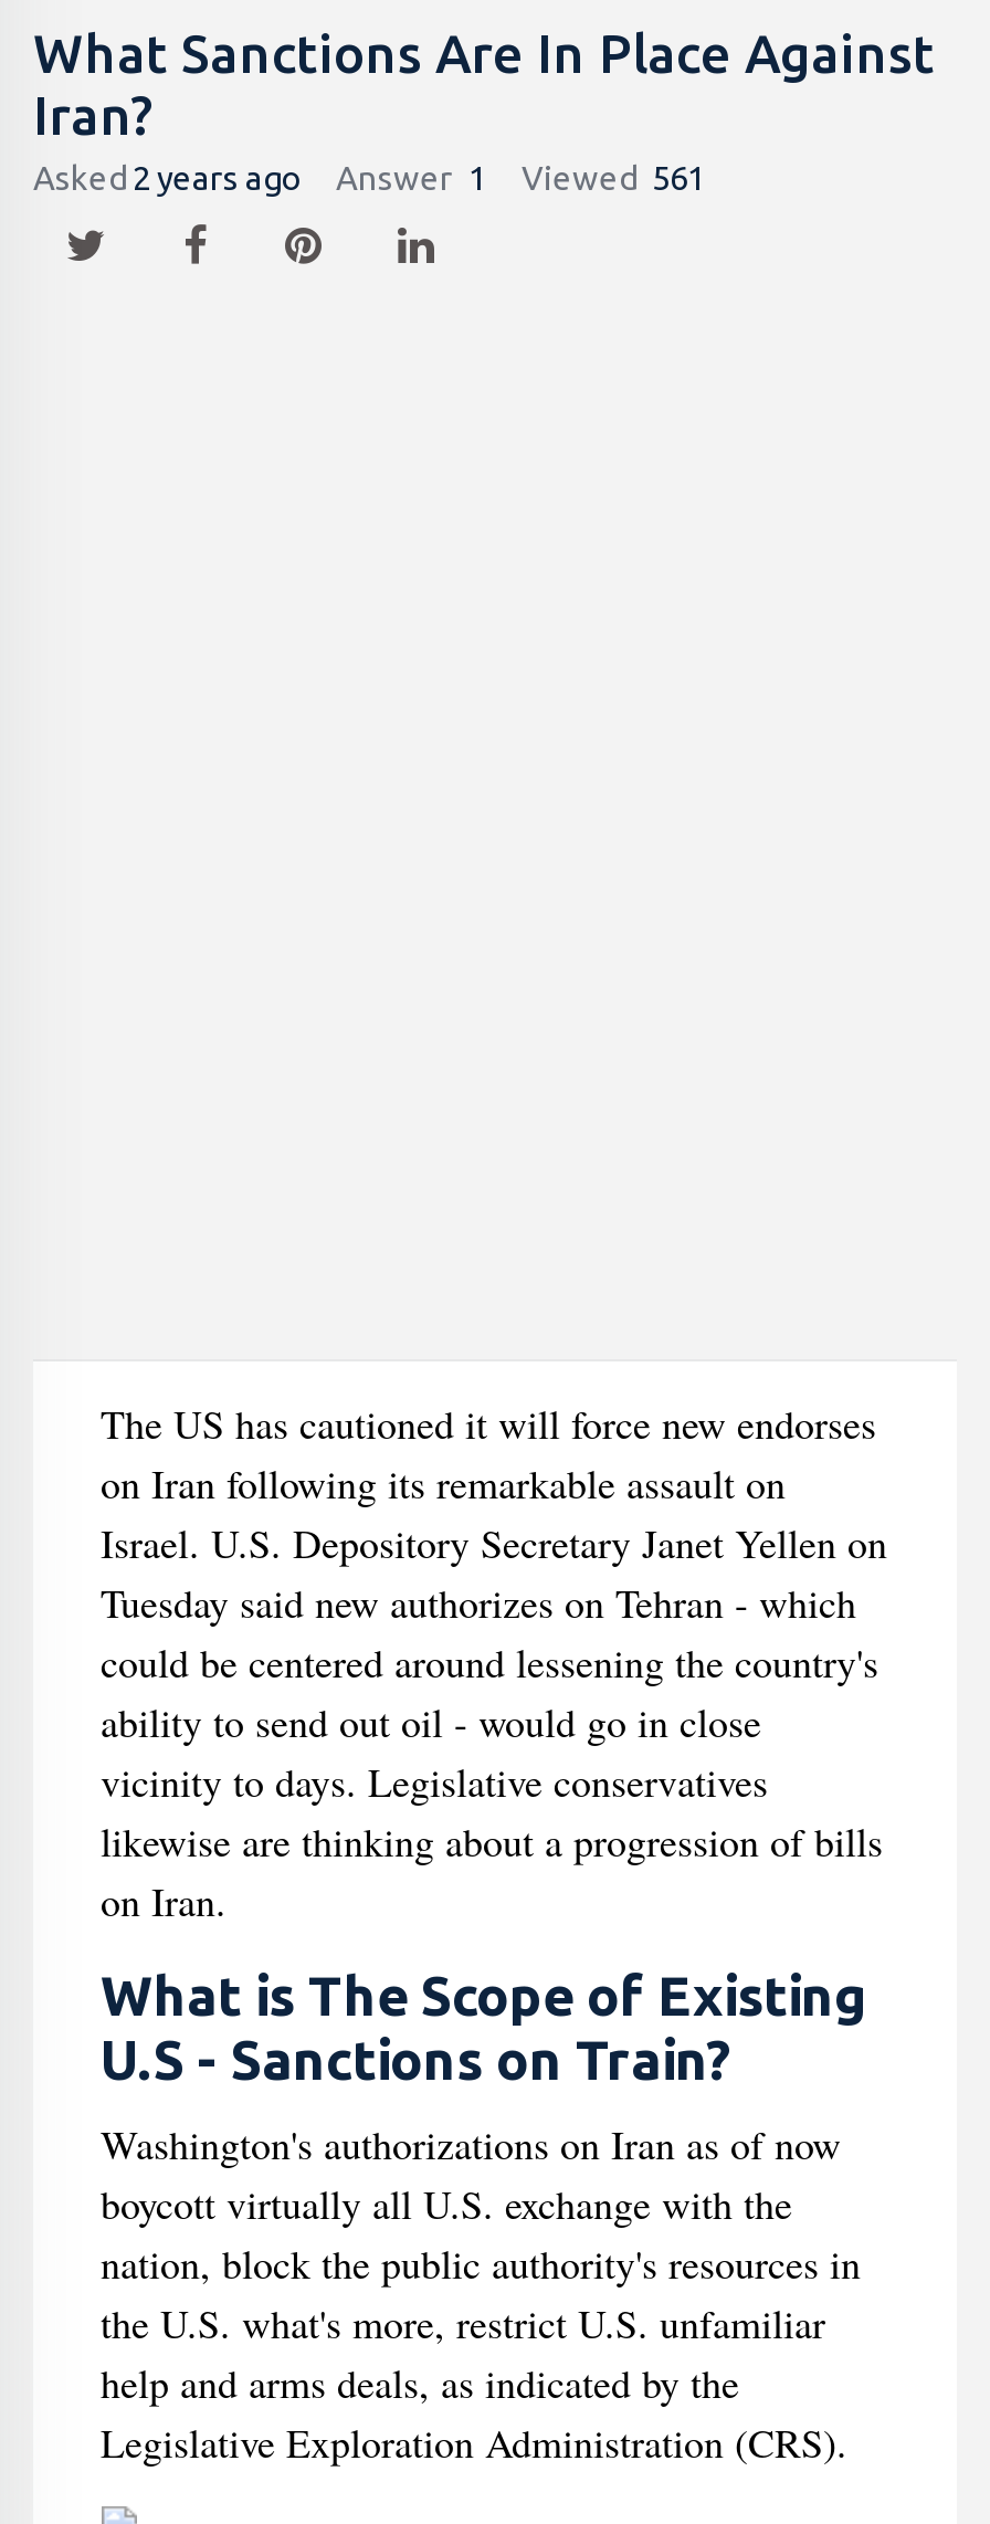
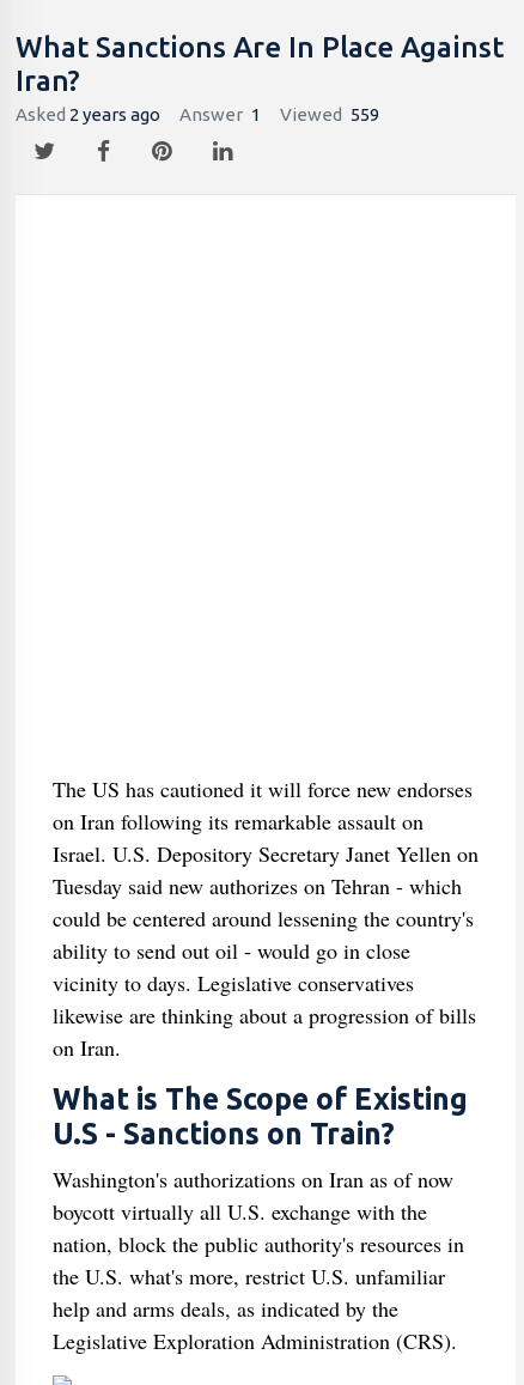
[33,159,705,197] Asked 2 years ago Answer 1 Viewed 561 -> [16,104,379,124] Asked 2 years ago Answer 1 Viewed 559

